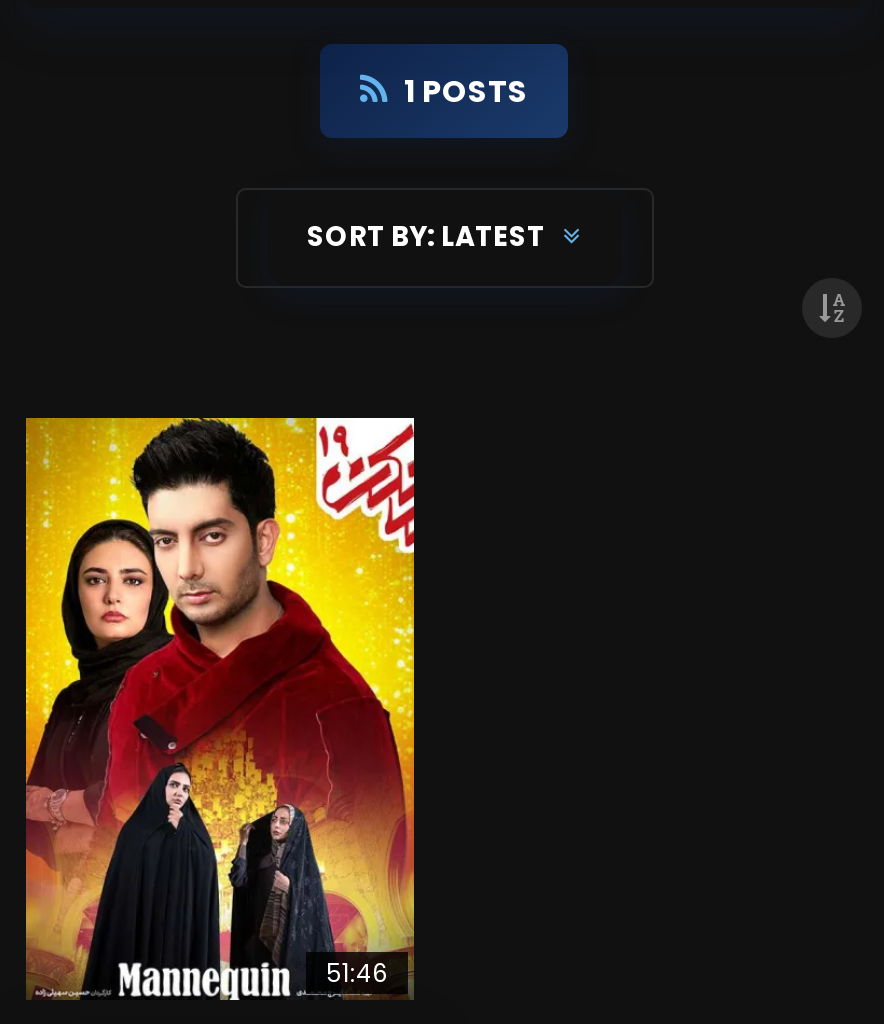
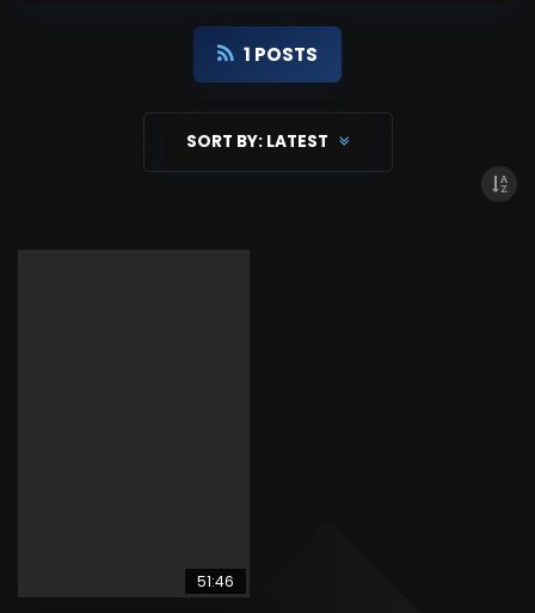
[24,416,416,1002] [image] -> none

